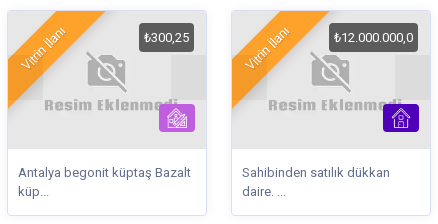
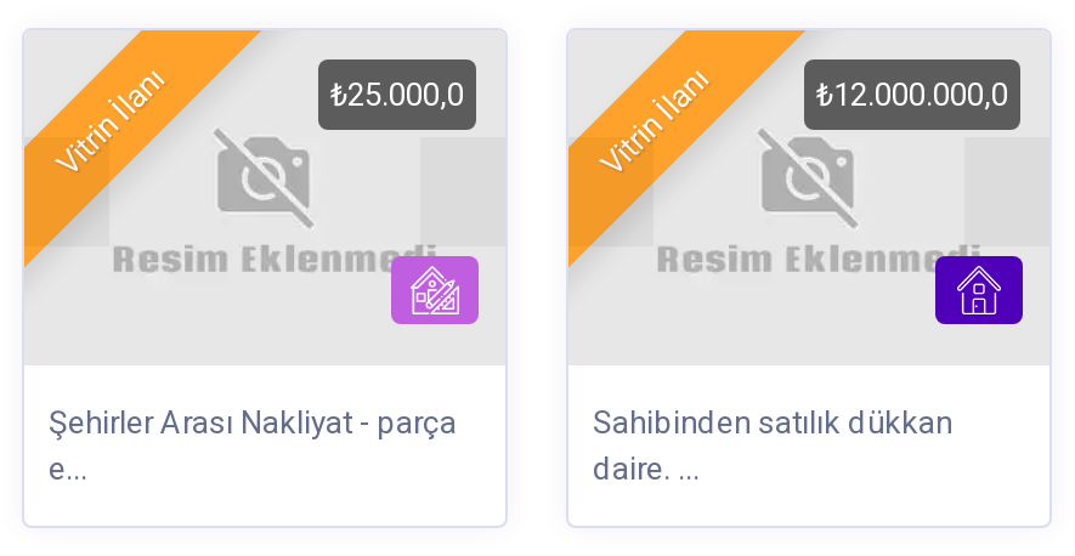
[144,30,189,45] ₺300,25 -> [330,77,464,113] ₺25.000,0
[18,165,191,199] Antalya begonit küptaş Bazalt | küp... -> [49,404,457,486] Şehirler Arası Nakliyat - parça | e...

